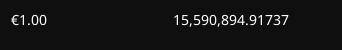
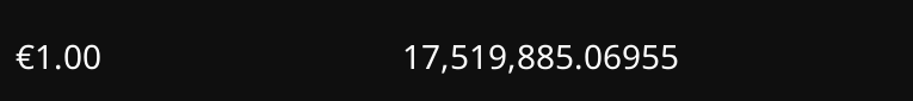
[173,10,289,29] 15,590,894.91737 -> [402,33,679,78] 17,519,885.06955

